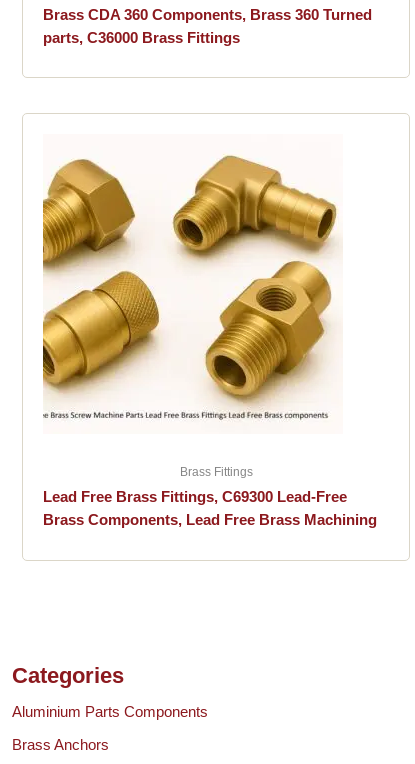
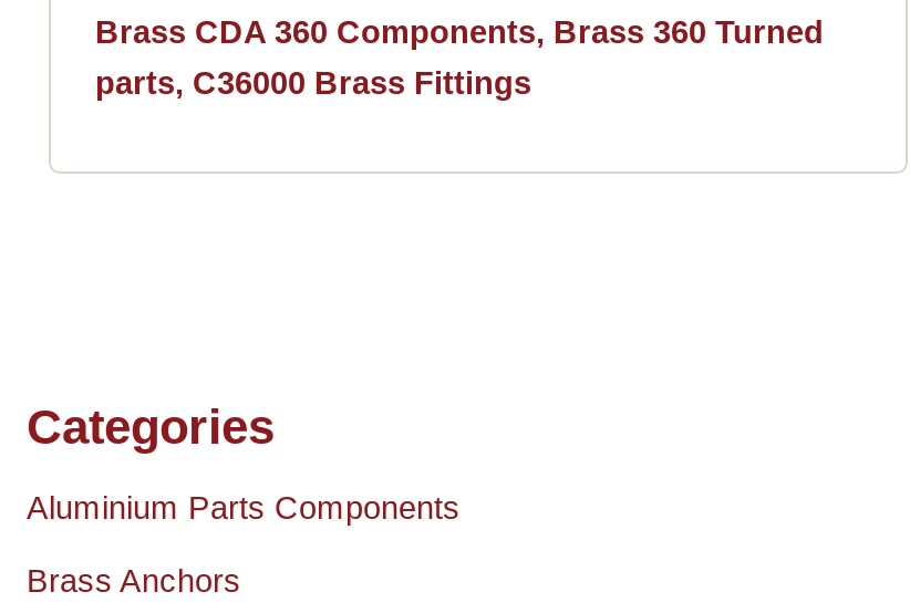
[42,154,339,421] [image] -> none
[43,465,377,528] Brass Fittings | Lead Free Brass Fittings, C69300 Lead-Free | Brass Components, Lead Free Brass Machining -> none

